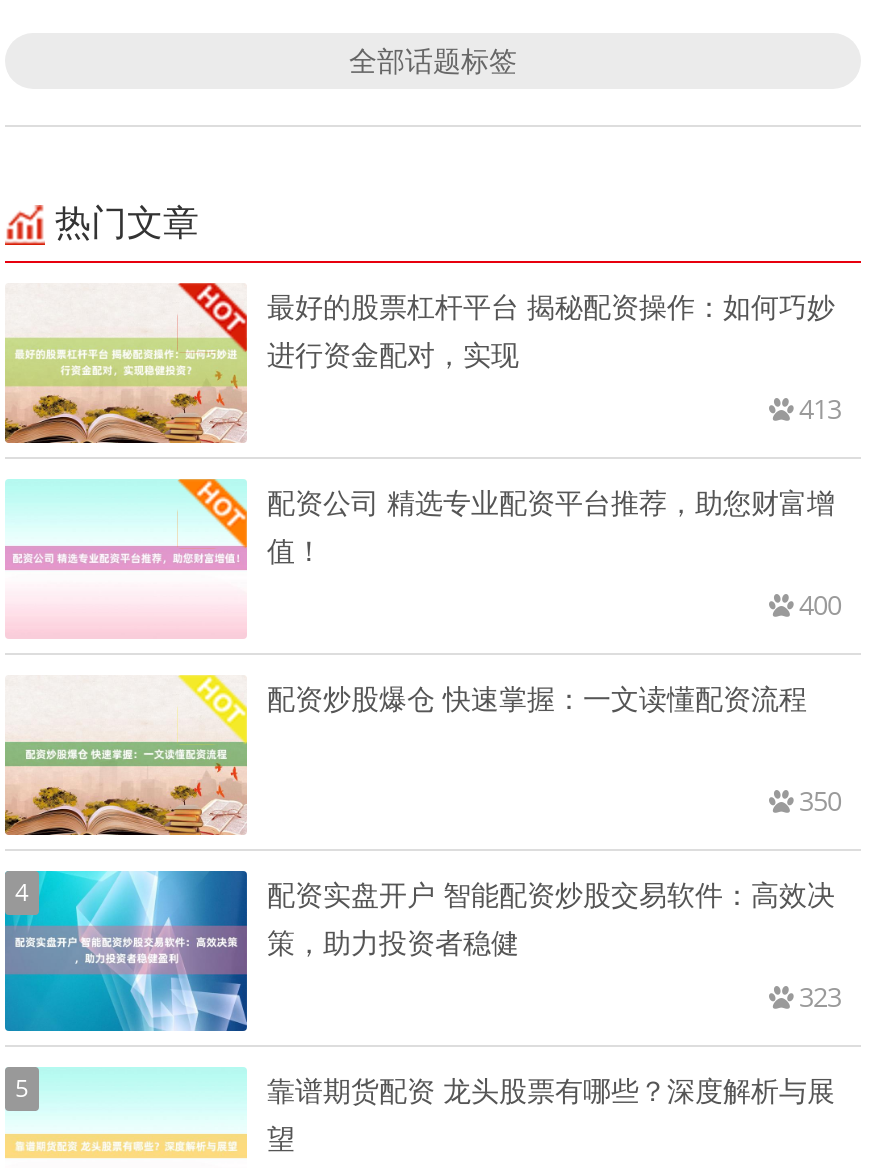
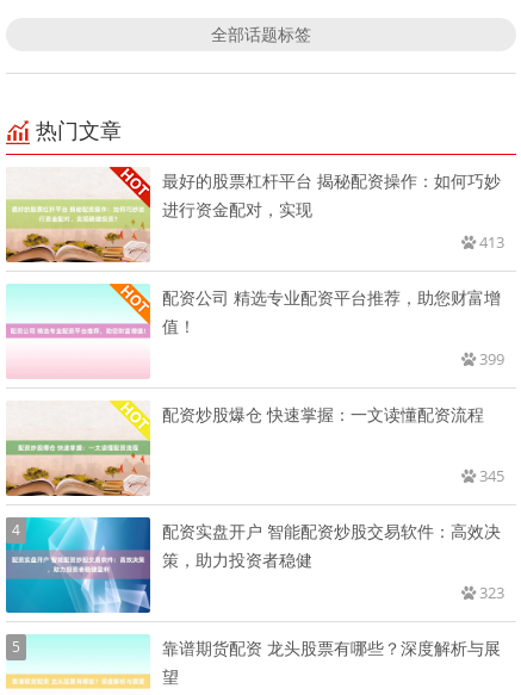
[799,586,841,622] 400 -> [479,348,504,369] 399
[799,782,841,818] 350 -> [479,465,504,486] 345

